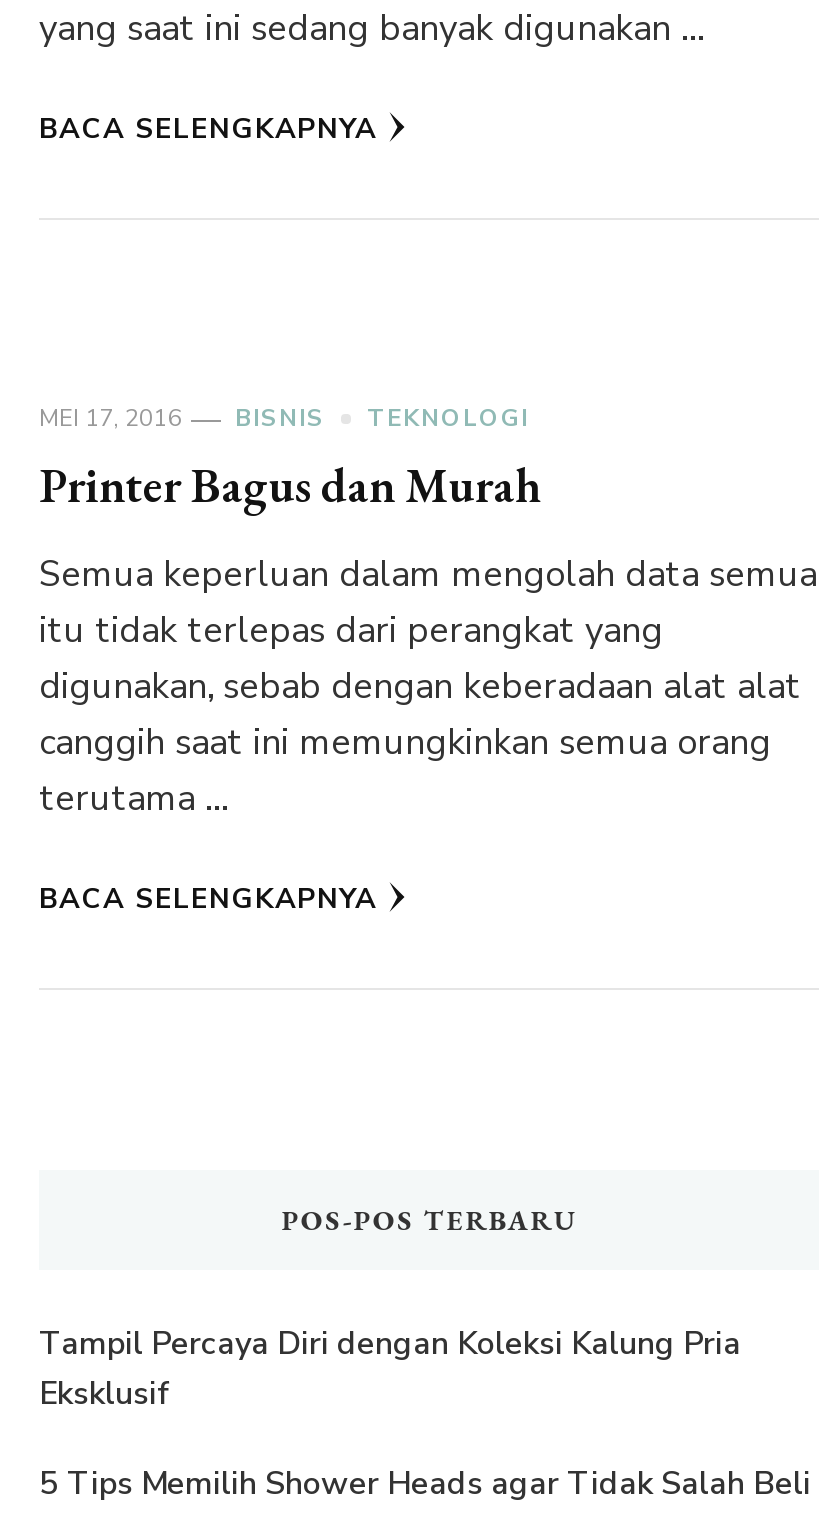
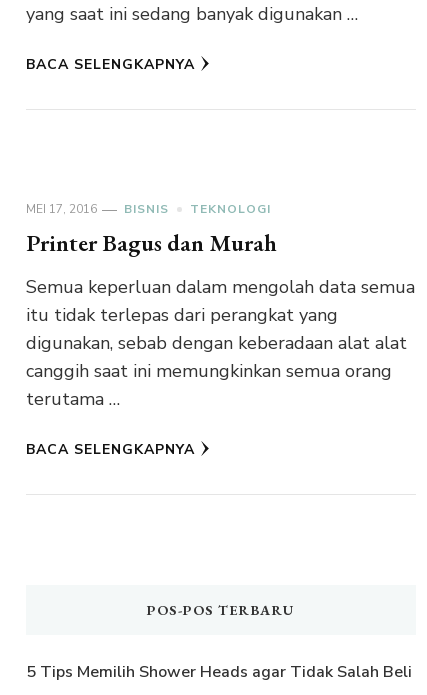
[39,1322,741,1416] Tampil Percaya Diri dengan Koleksi Kalung Pria | Eksklusif -> none

